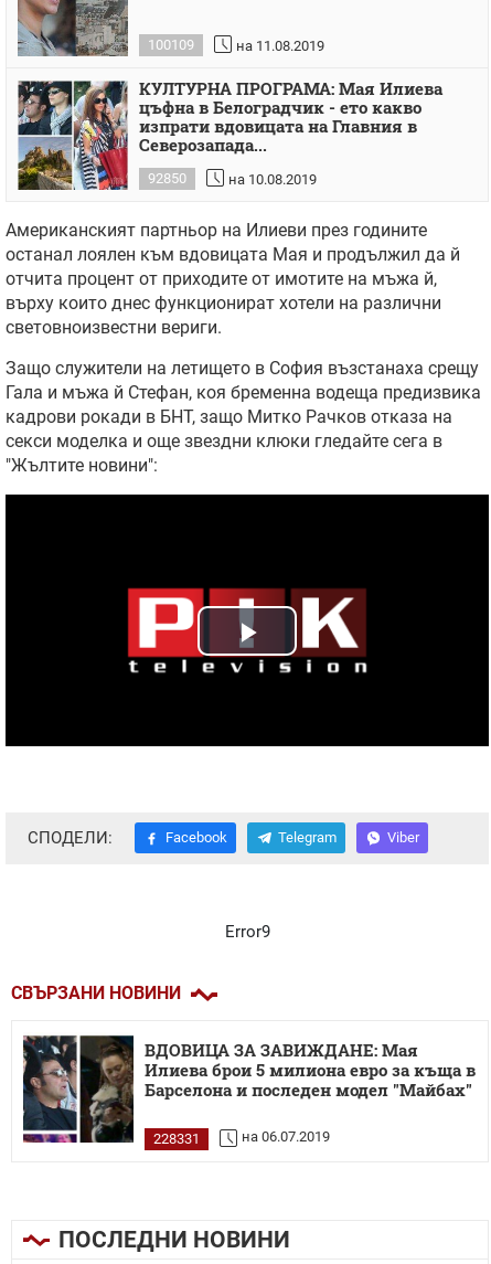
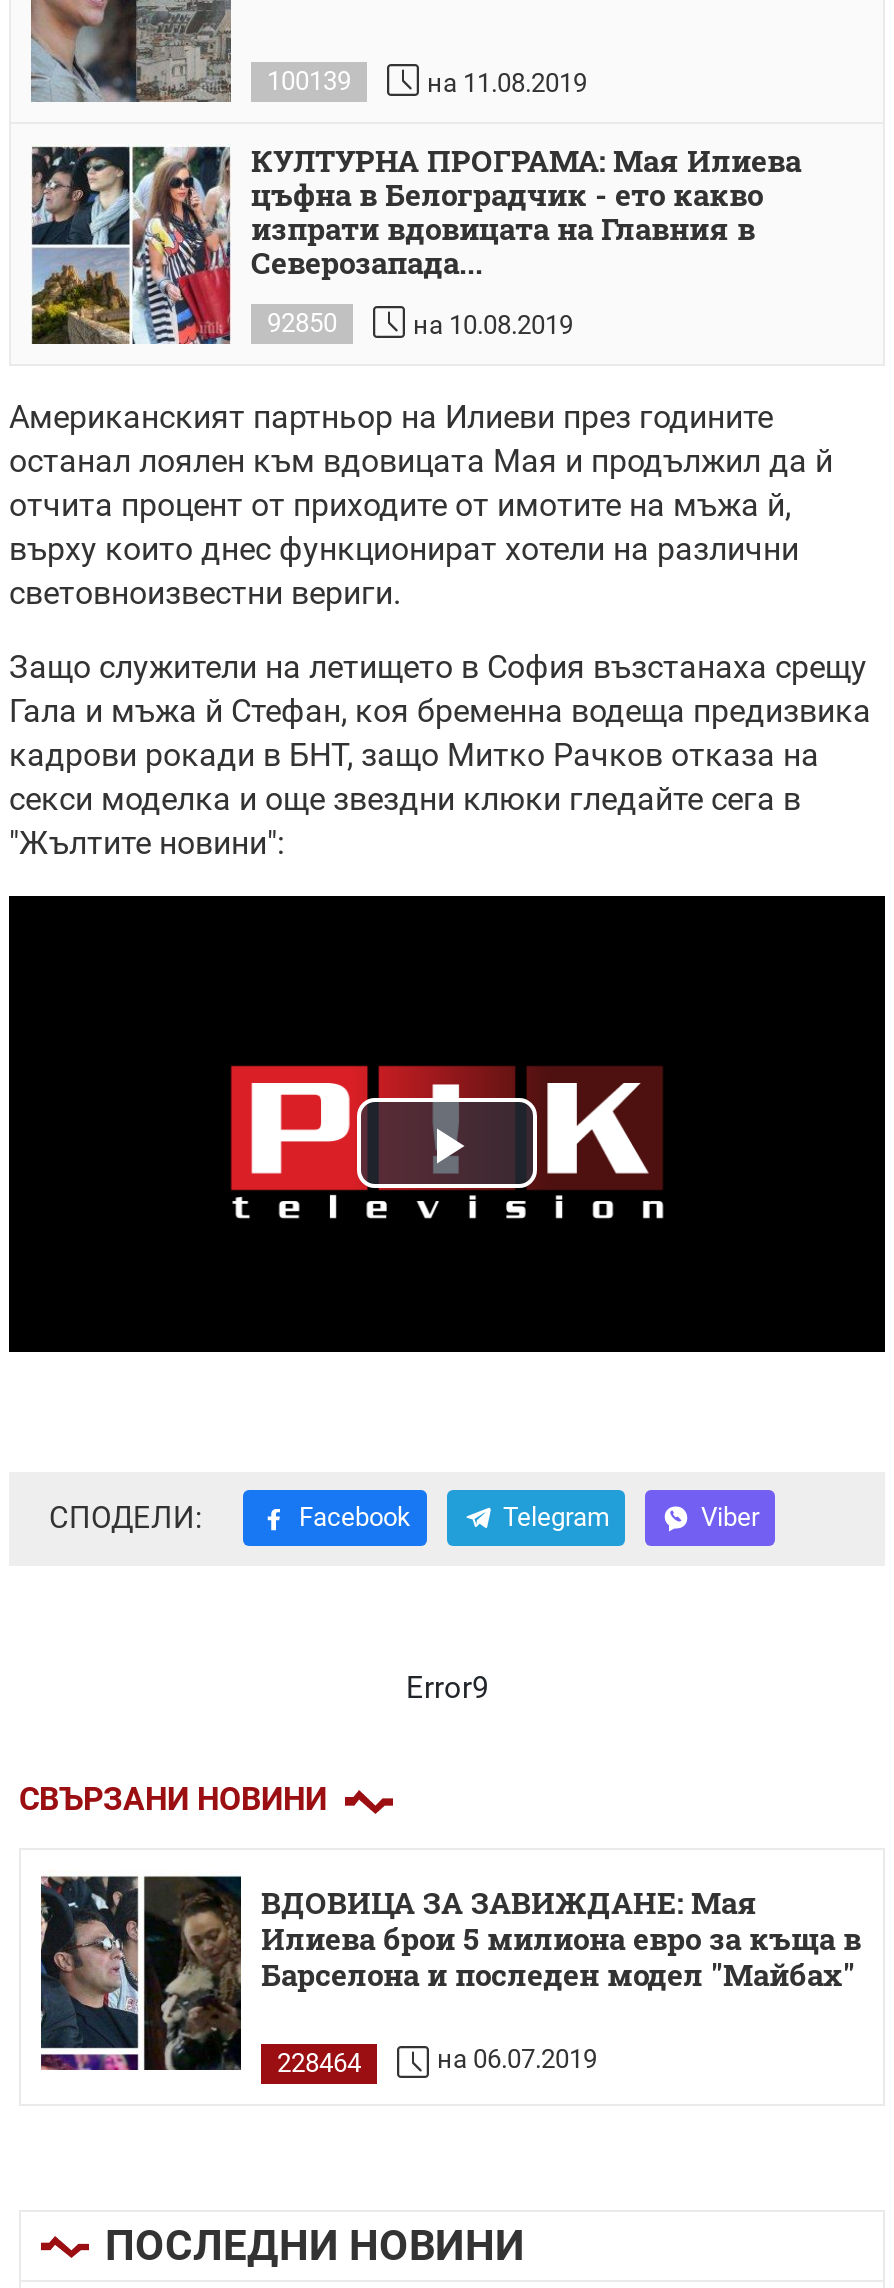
[148,36,194,53] 100109 -> [267,66,351,96] 100139
[153,1130,200,1147] 228331 -> [277,2048,361,2078] 228464

